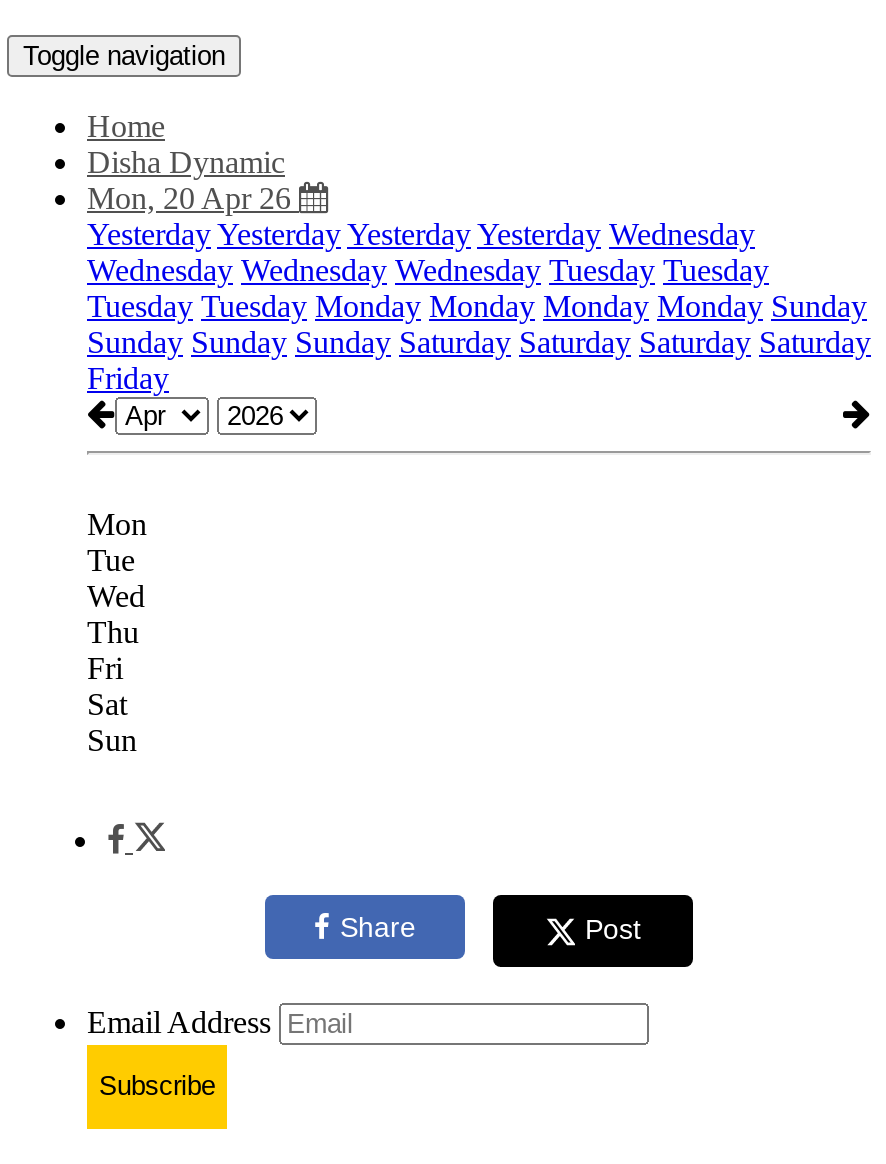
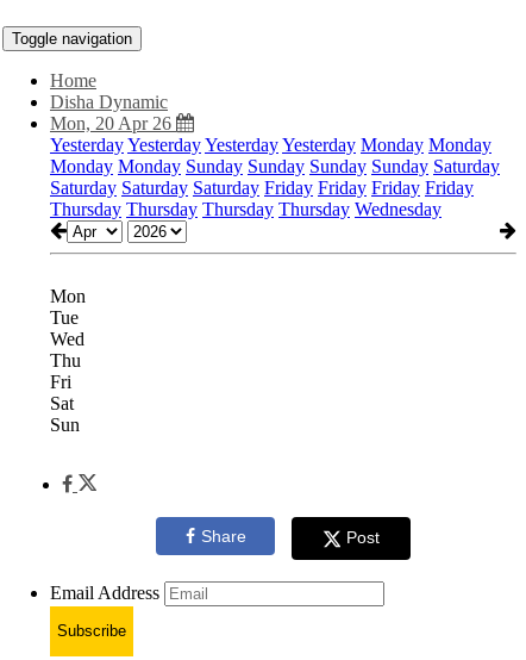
[87,217,871,395] Yesterday Yesterday Yesterday Yesterday Wednesday | Wednesday Wednesday Wednesday Tuesday Tuesday | Tuesday Tuesday Monday Monday Monday Monday Sunday | Sunday Sunday Sunday Saturday Saturday Saturday Saturday | Friday -> [50,135,500,219] Yesterday Yesterday Yesterday Yesterday Monday Monday | Monday Monday Sunday Sunday Sunday Sunday Saturday | Saturday Saturday Saturday Friday Friday Friday Friday | Thursday Thursday Thursday Thursday Wednesday

